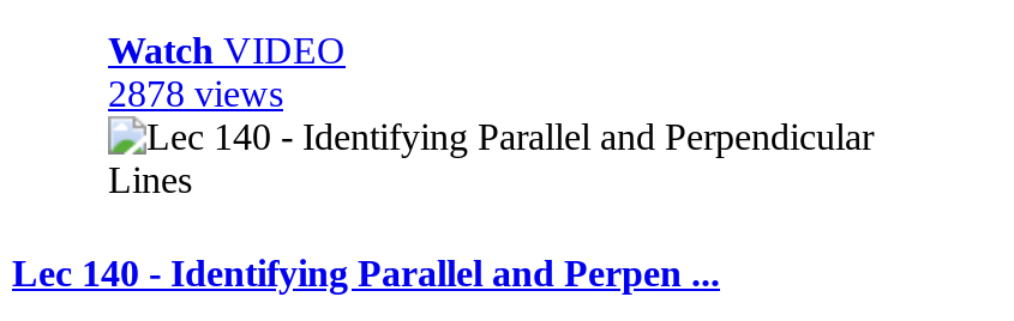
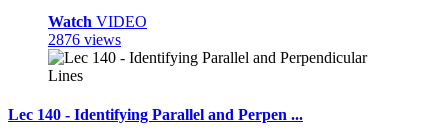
[108,72,283,113] 2878 views -> [48,31,121,48] 2876 views

